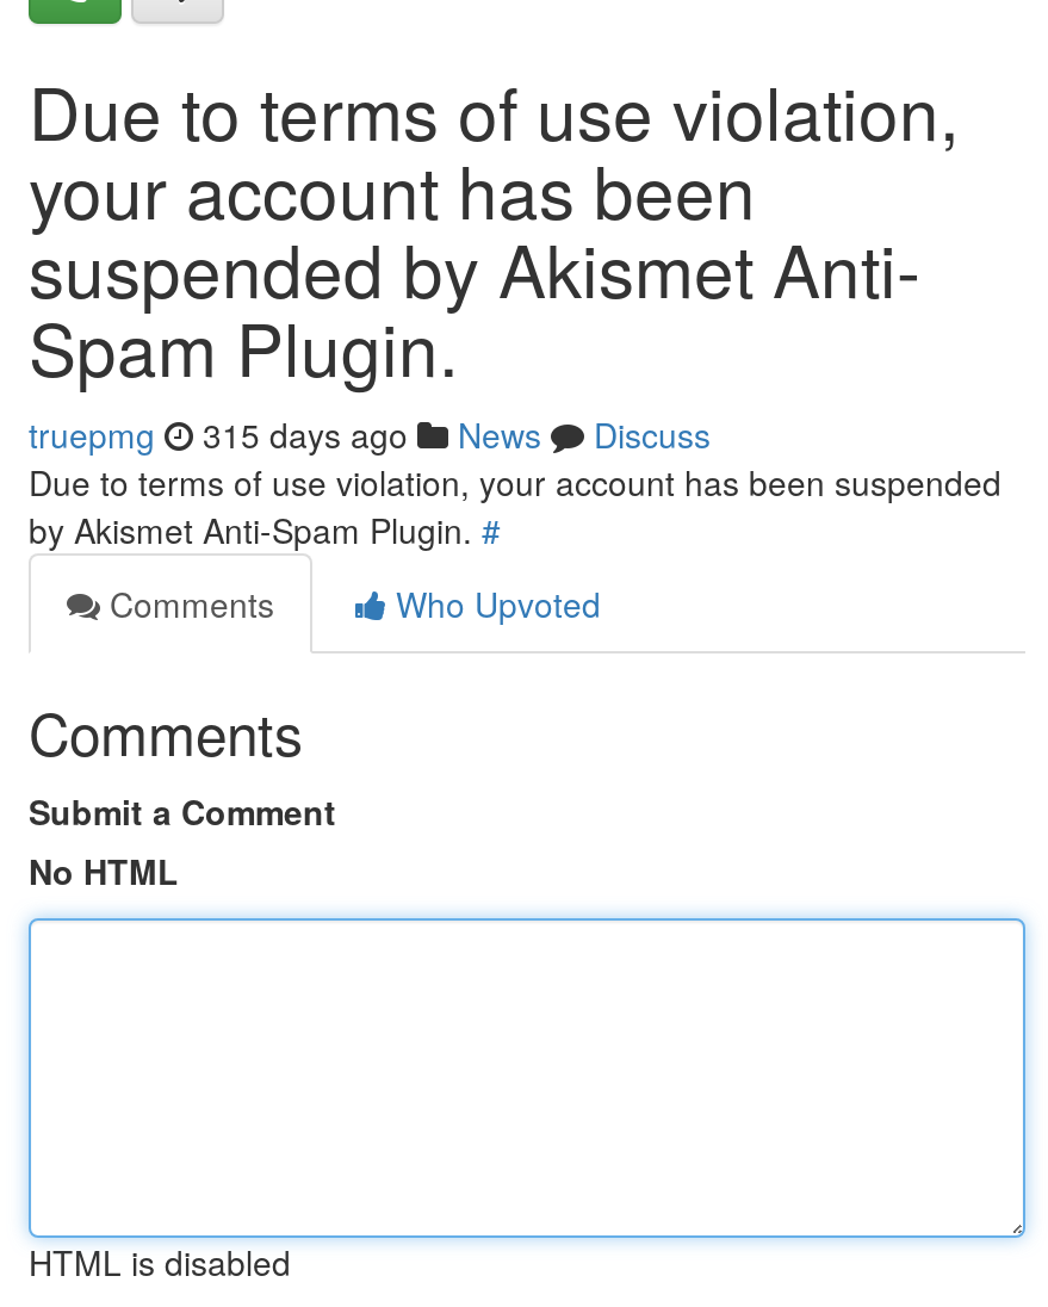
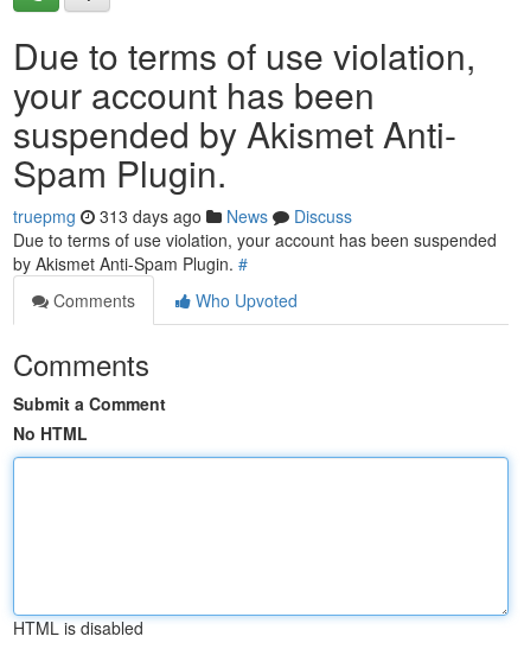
[29,410,711,458] truepmg 315 days ago News Discuss -> [13,204,352,228] truepmg 313 days ago News Discuss

